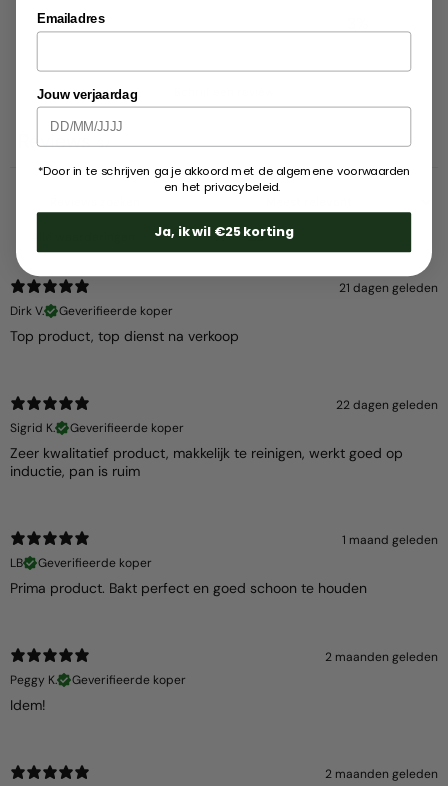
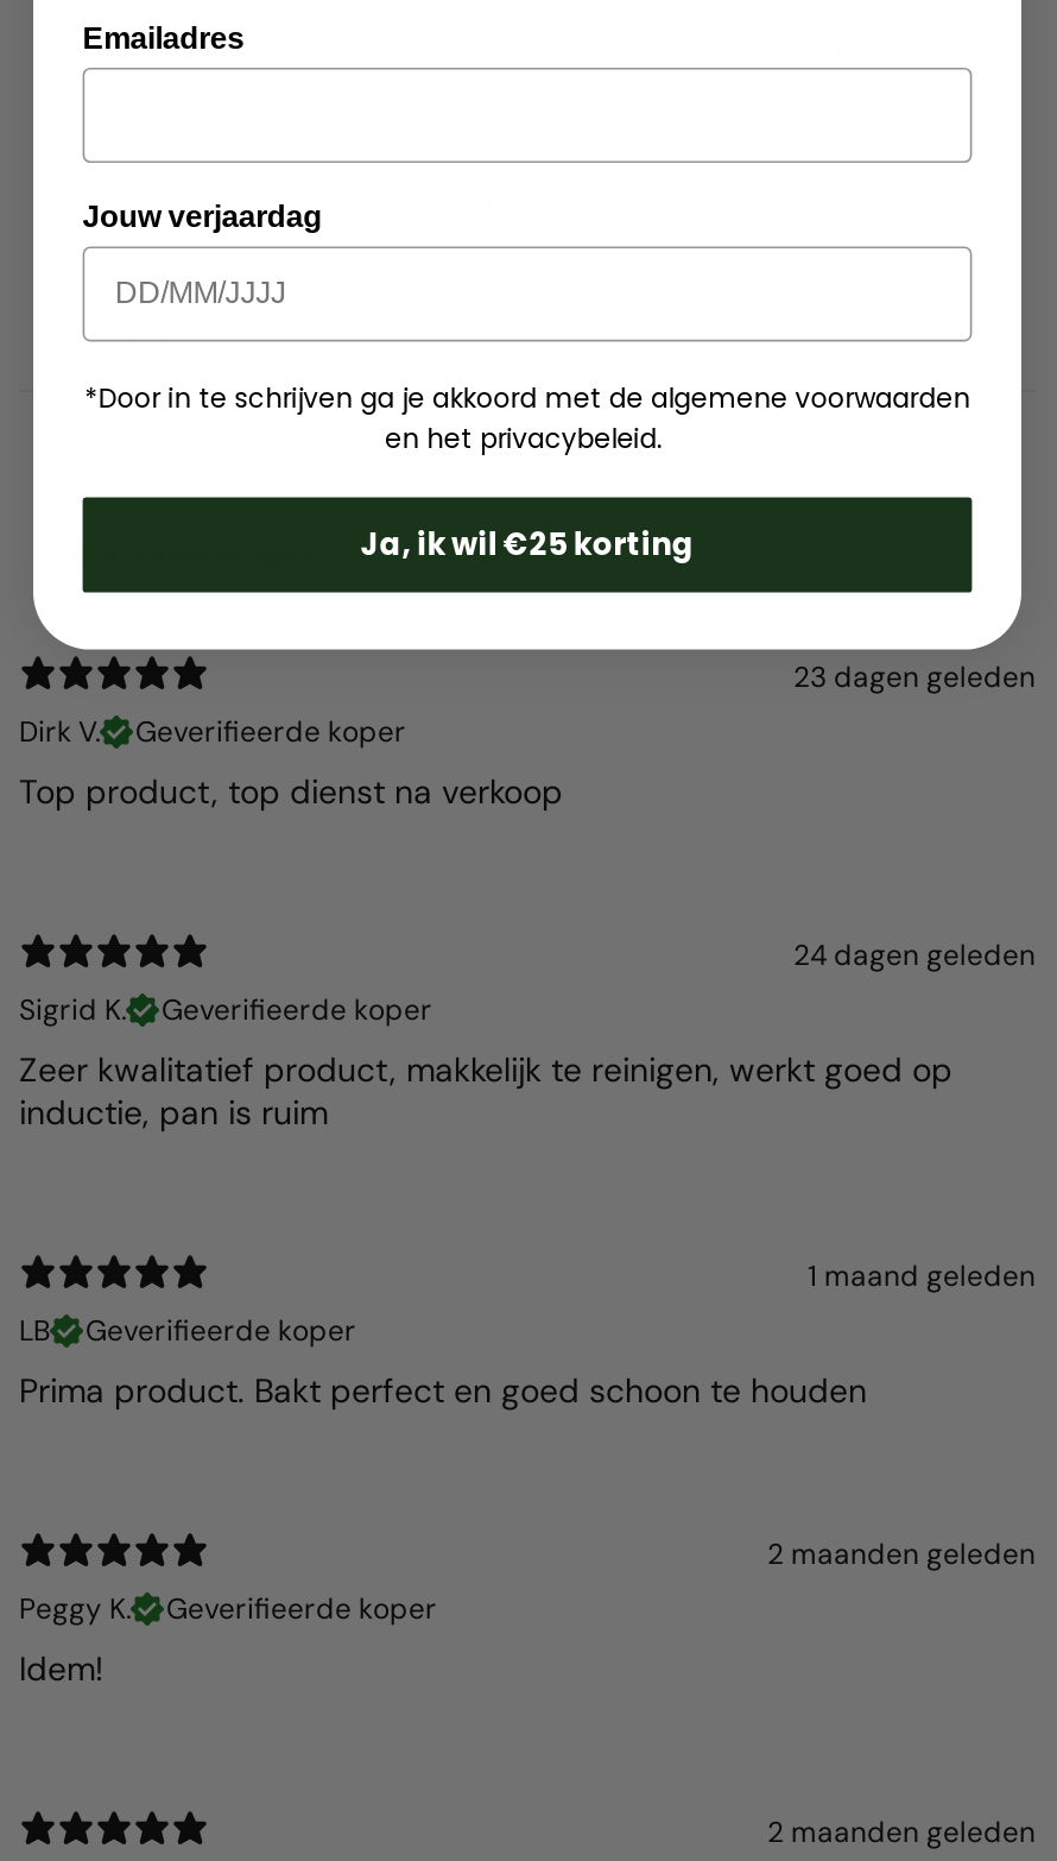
[339,280,438,296] 21 dagen geleden -> [793,658,1036,696] 23 dagen geleden
[336,397,438,413] 22 dagen geleden -> [793,936,1036,974] 24 dagen geleden

